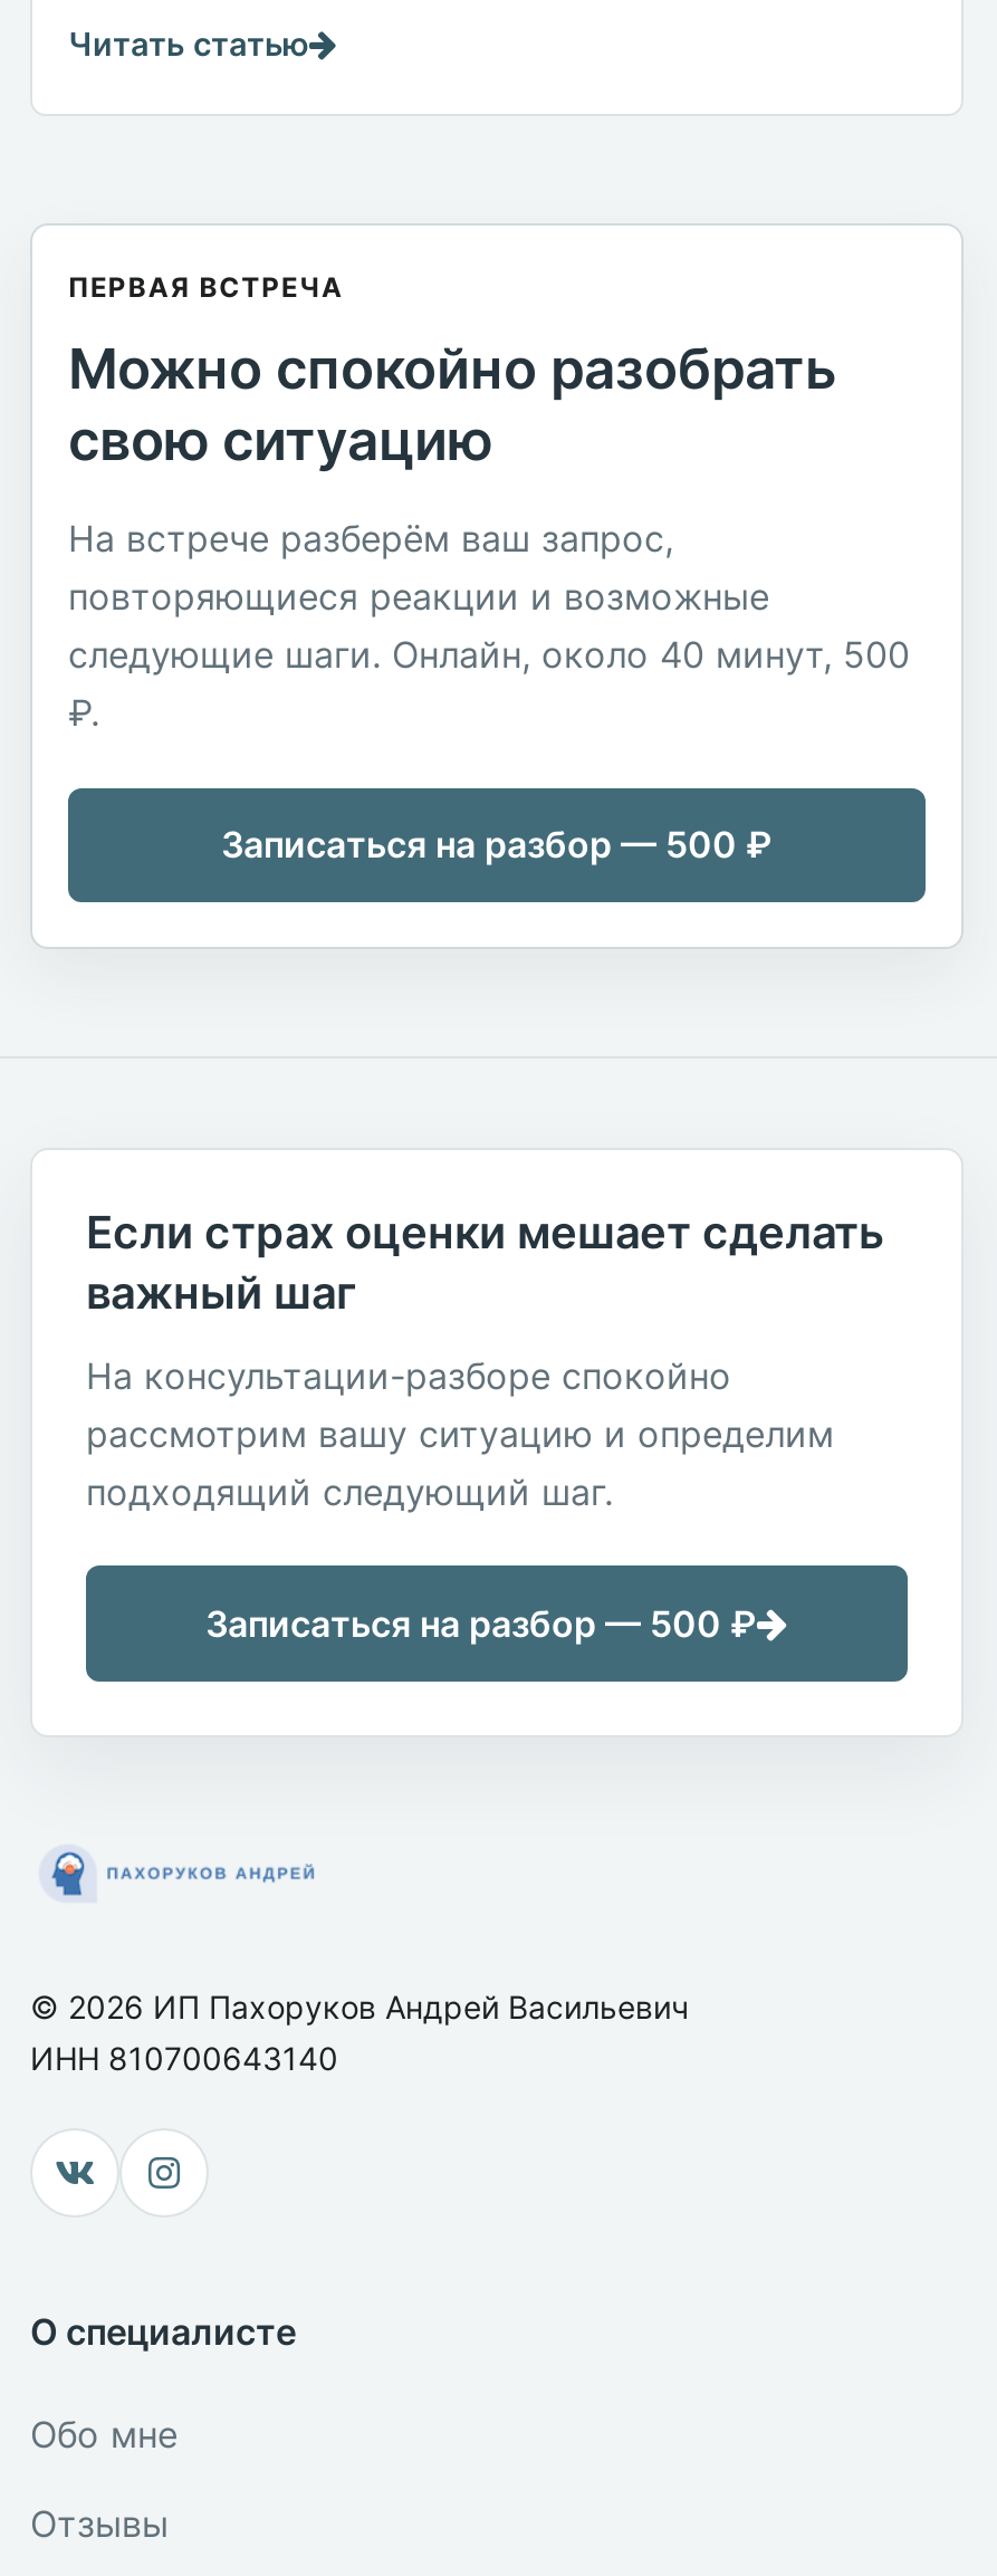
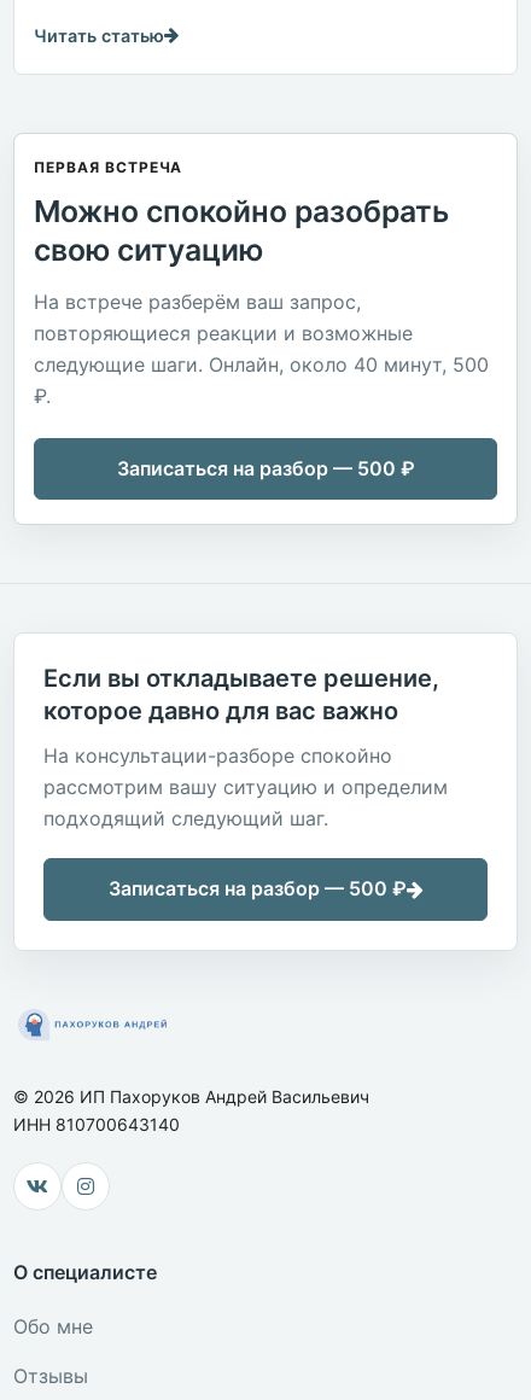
[86,1207,885,1321] Если страх оценки мешает сделать | важный шаг -> [43,664,439,725] Если вы откладываете решение, | которое давно для вас важно

